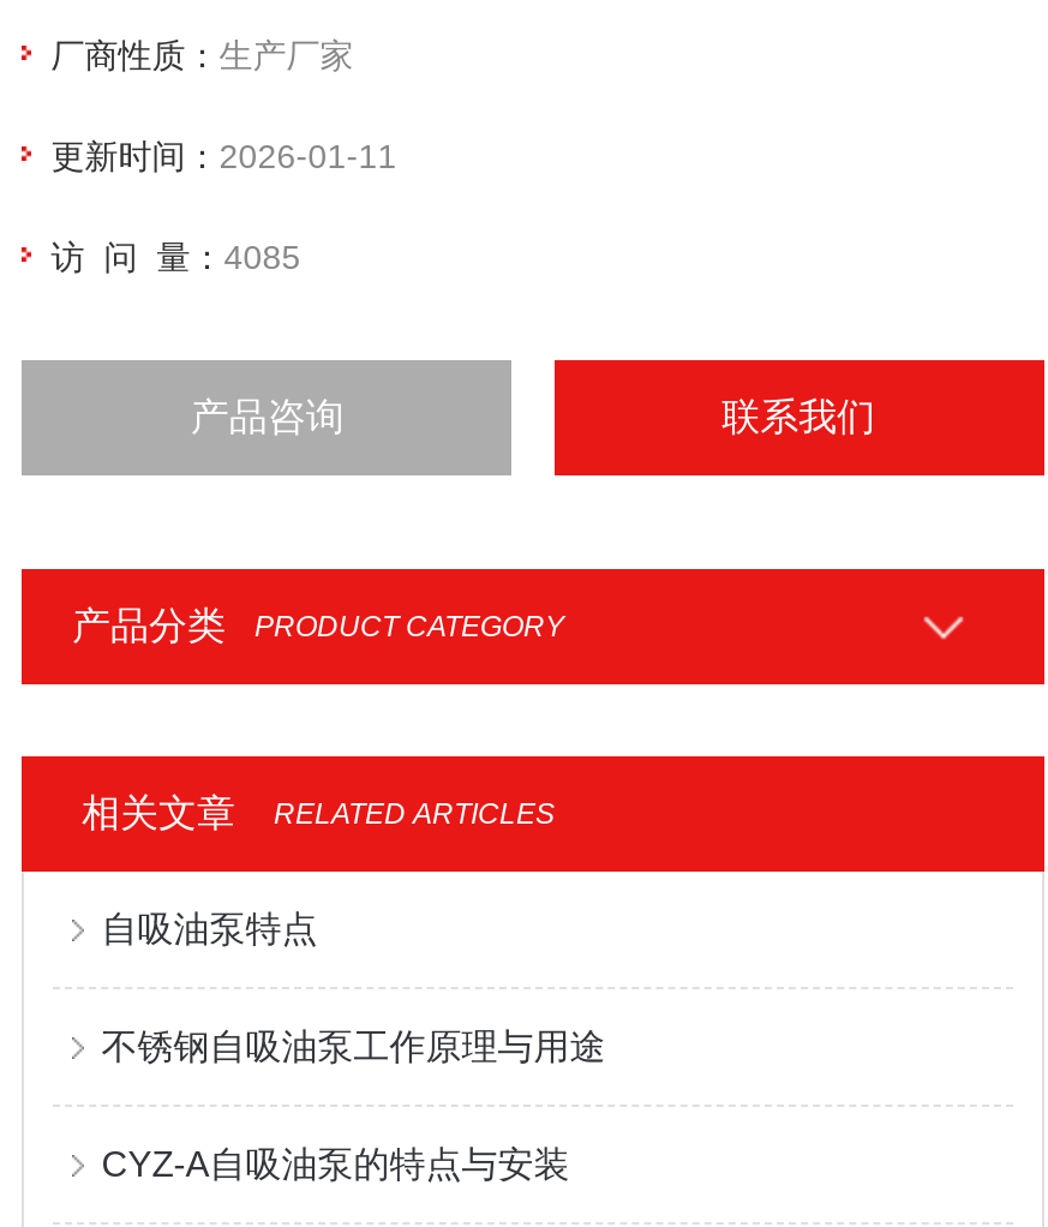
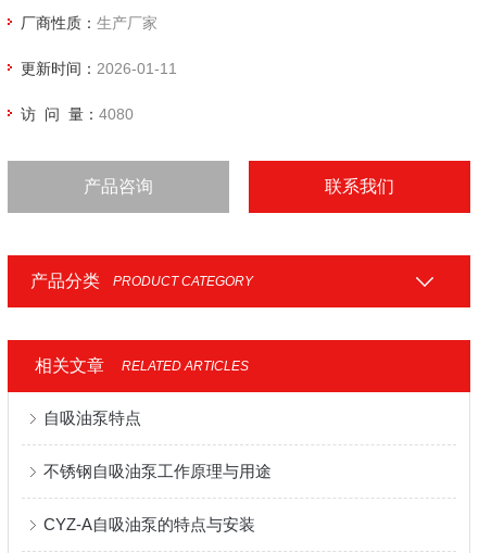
[51,238,301,276] 访 问 量：4085 -> [21,105,134,123] 访 问 量：4080

